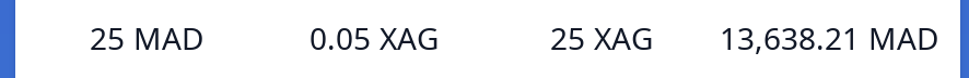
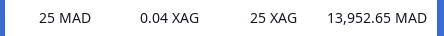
[310,18,439,59] 0.05 XAG -> [139,8,198,27] 0.04 XAG
[550,18,938,59] 25 XAG 13,638.21 MAD -> [249,8,427,27] 25 XAG 13,952.65 MAD

